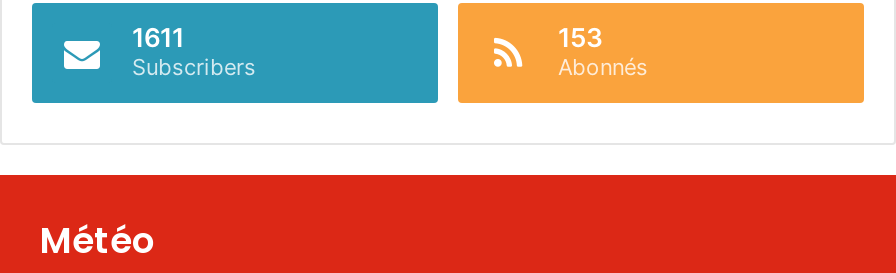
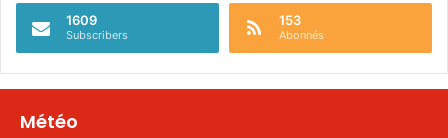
[132,22,184,54] 1611 -> [66,12,97,28] 1609

